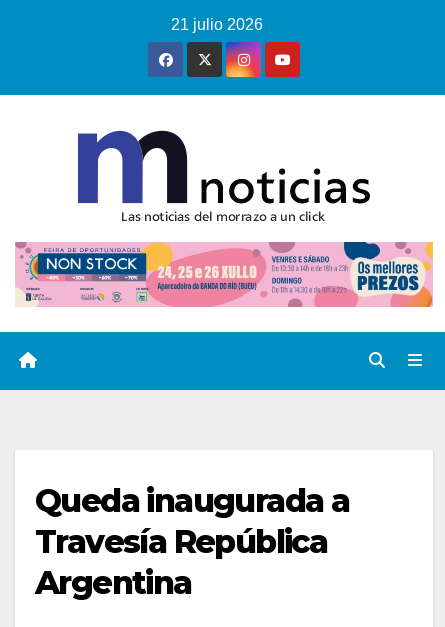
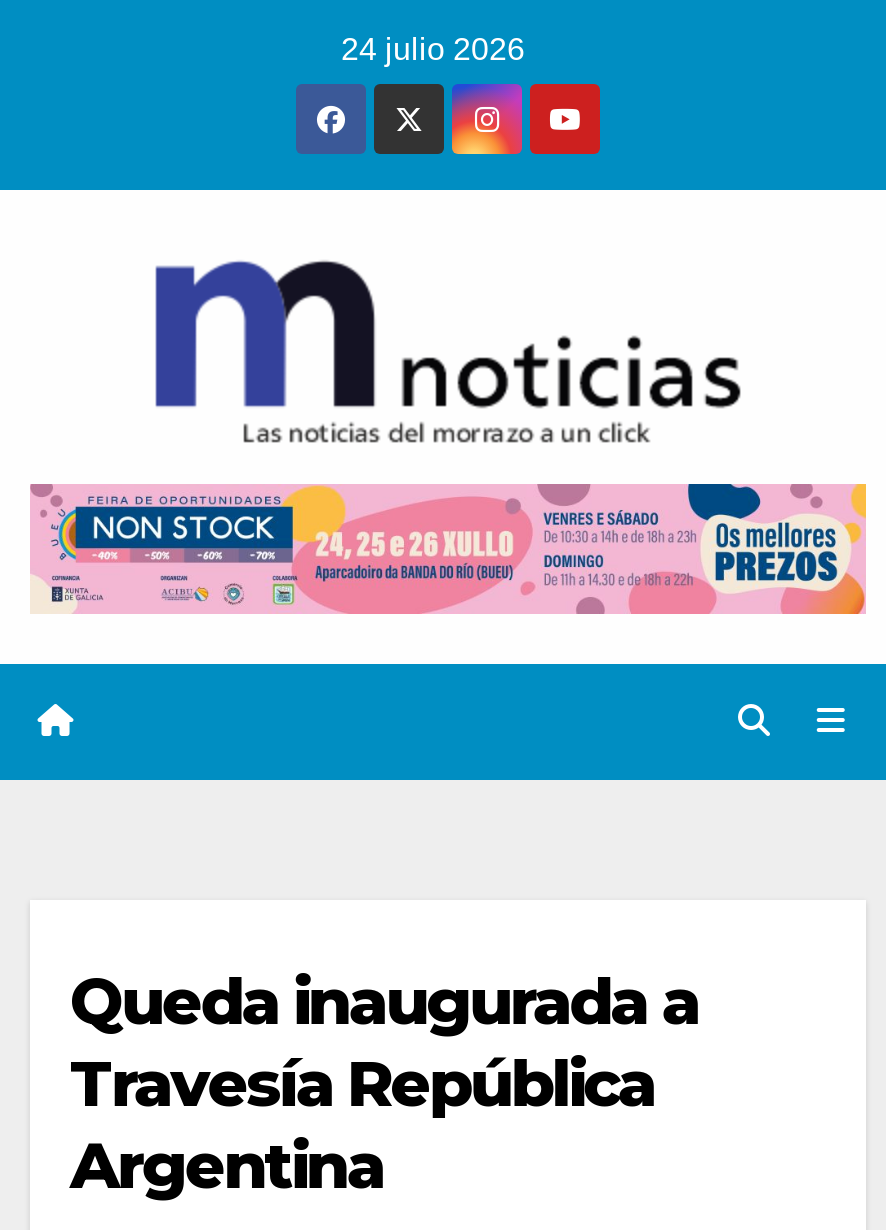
[170,16,262,33] 21 julio 2026 -> [341,32,525,66] 24 julio 2026

